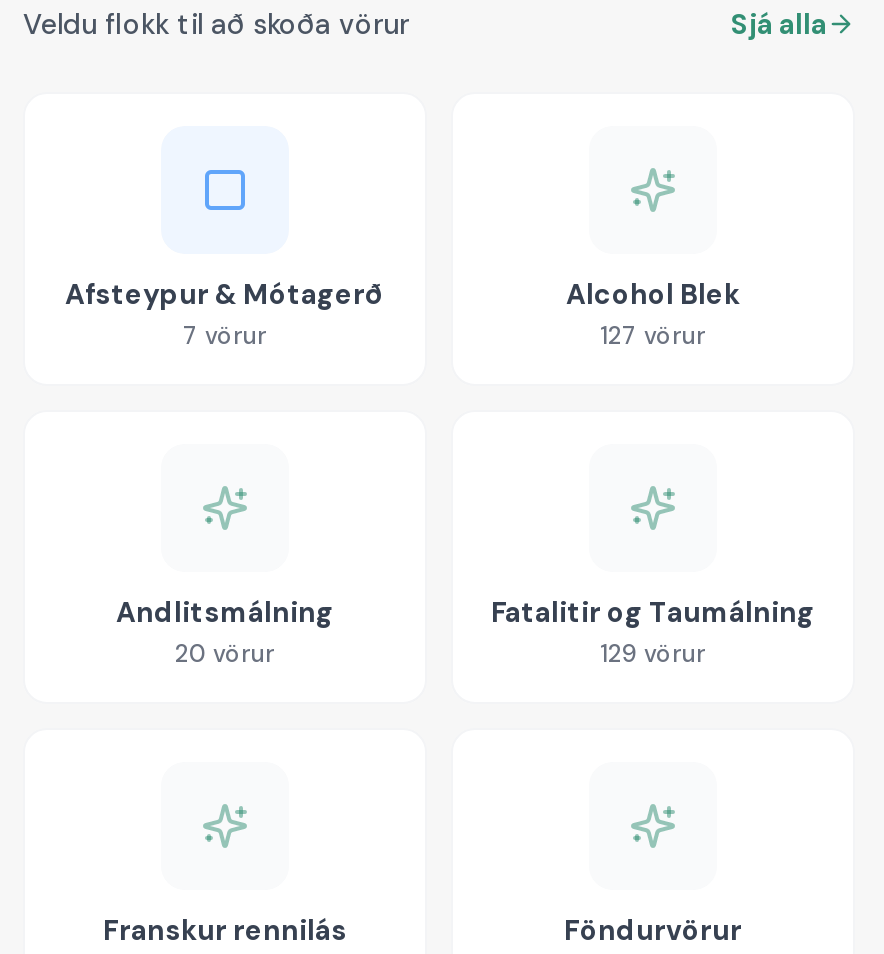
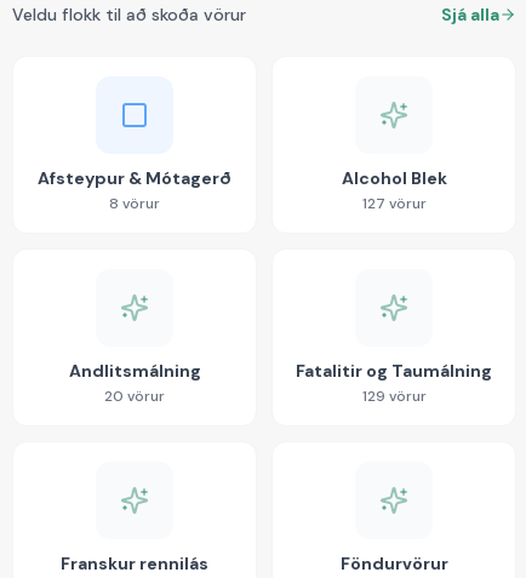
[183,320,267,352] 7 vörur -> [109,194,160,213] 8 vörur

